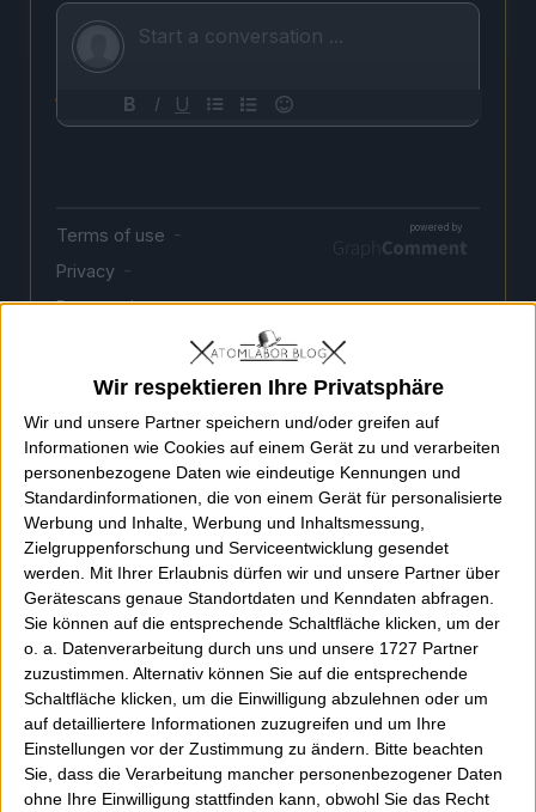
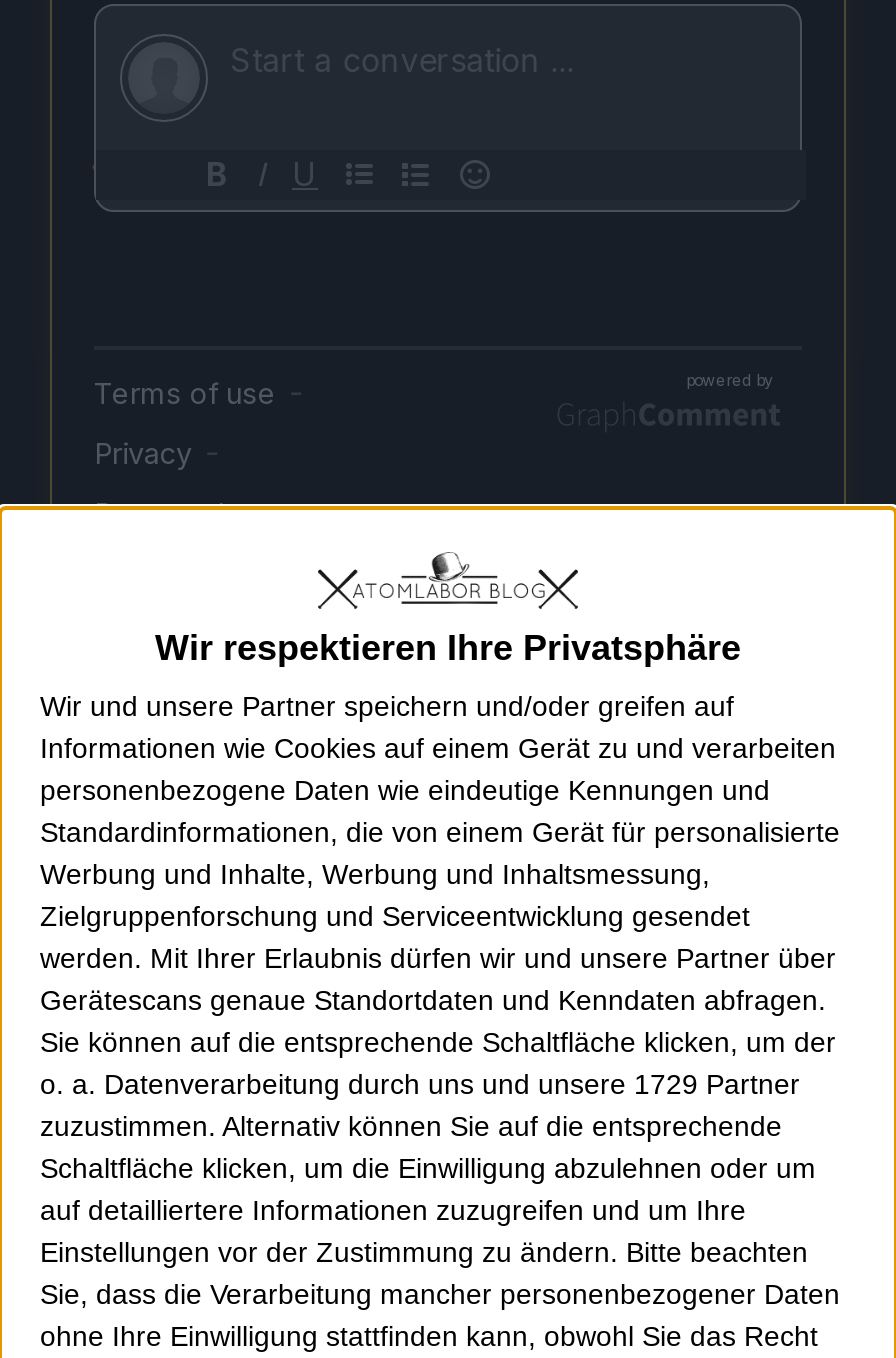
[24,639,479,658] o. a. Datenverarbeitung durch uns und unsere 1727 Partner -> [40,1068,800,1100] o. a. Datenverarbeitung durch uns und unsere 1729 Partner

